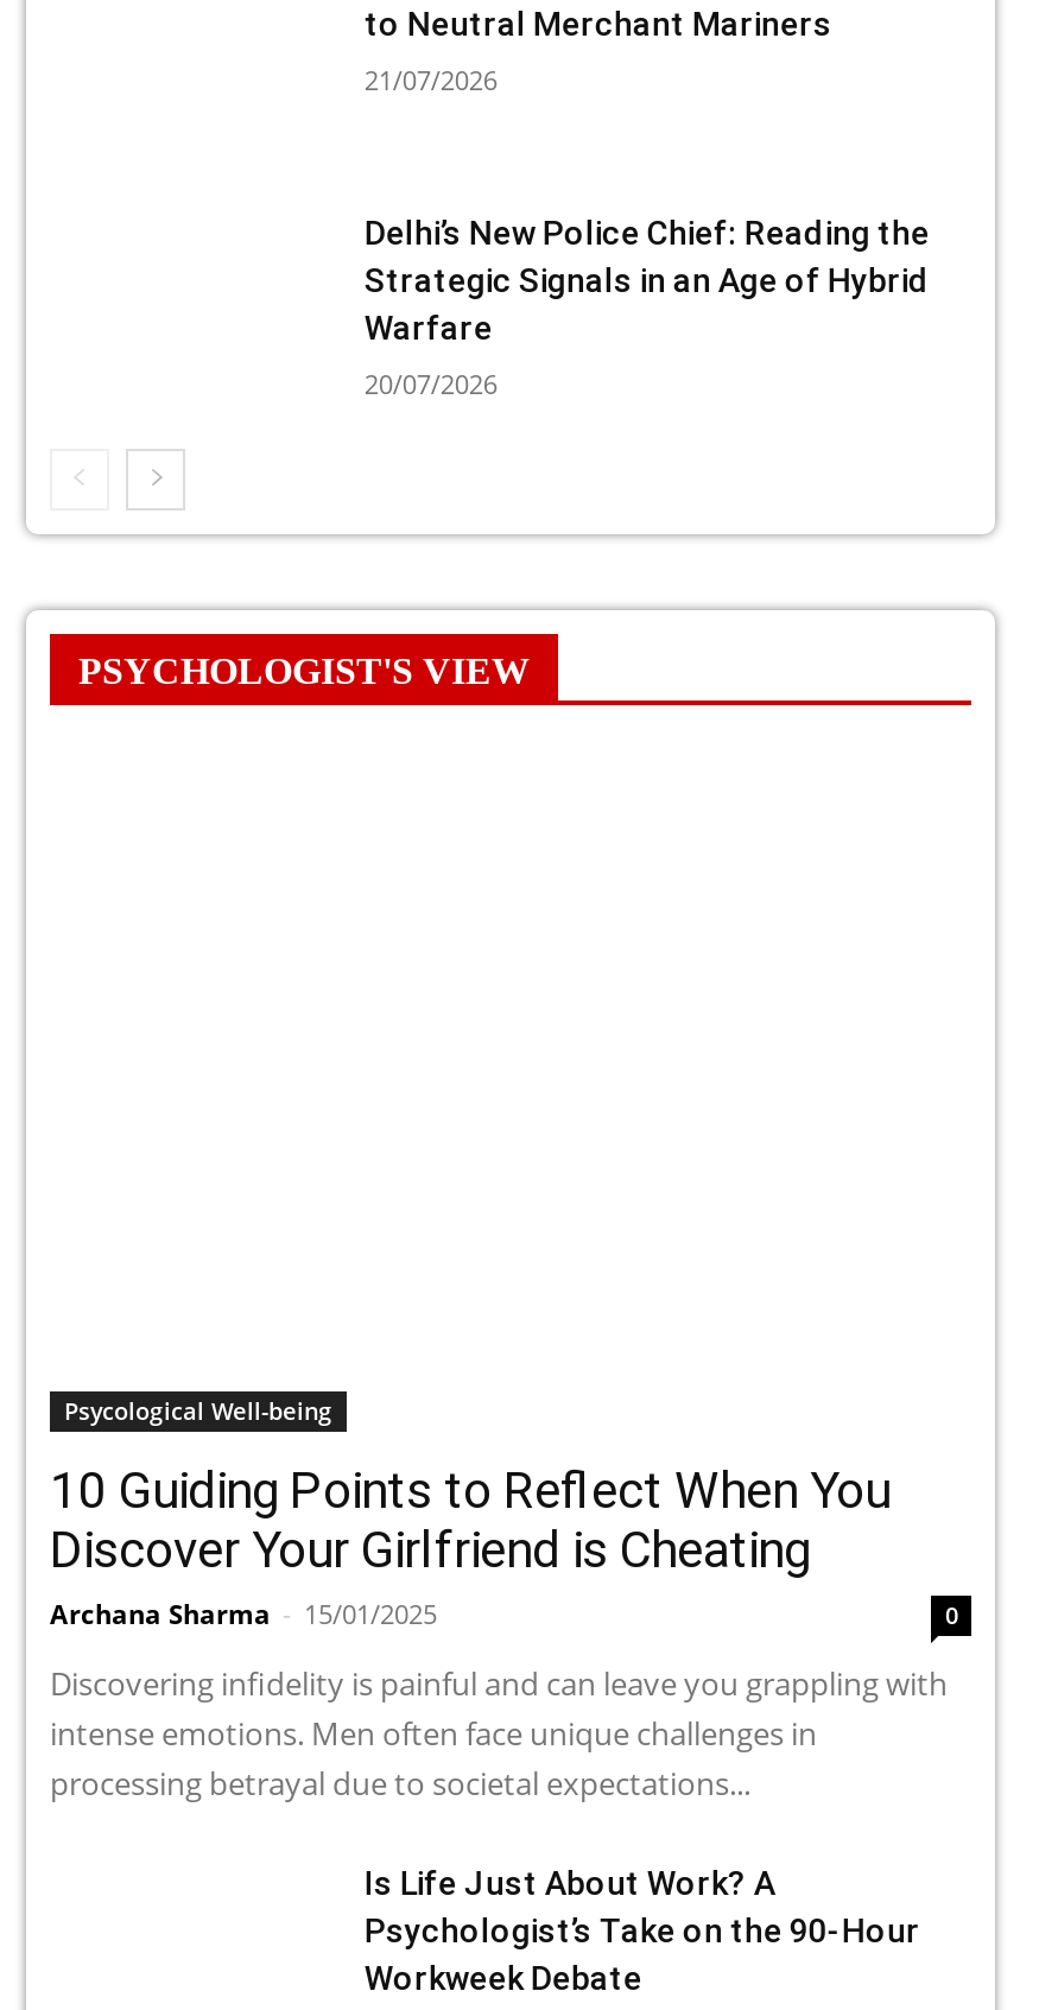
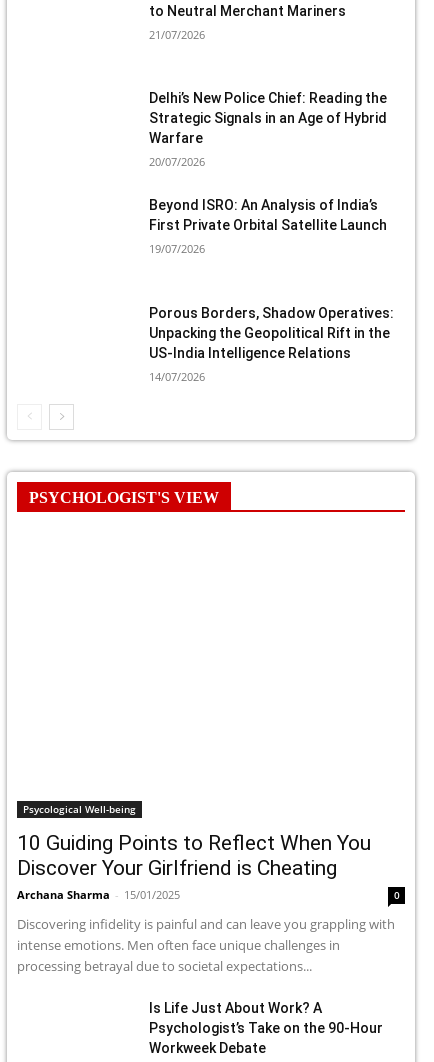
none -> [149,197,387,256] Beyond ISRO: An Analysis of India’s | First Private Orbital Satellite Launch | 19/07/2026
none -> [149,305,394,384] Porous Borders, Shadow Operatives: | Unpacking the Geopolitical Rift in the | US-India Intelligence Relations | 14/07/2026

